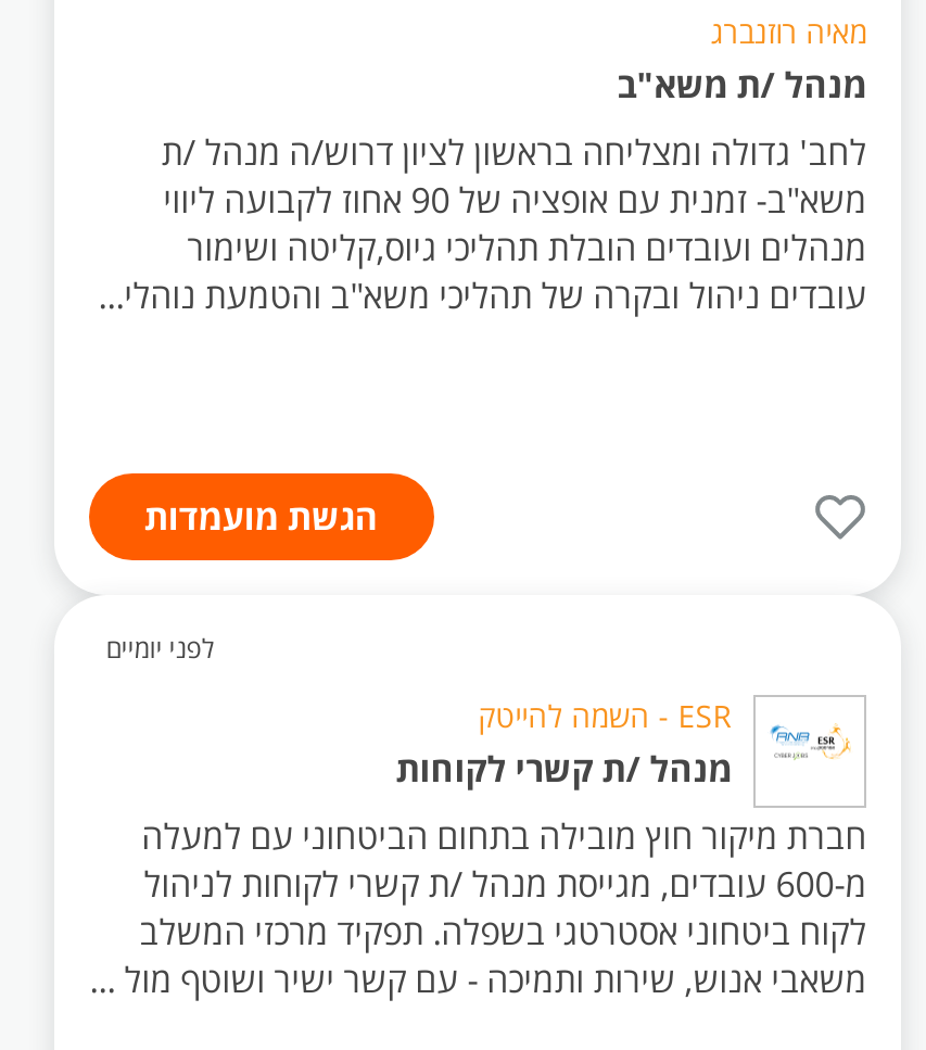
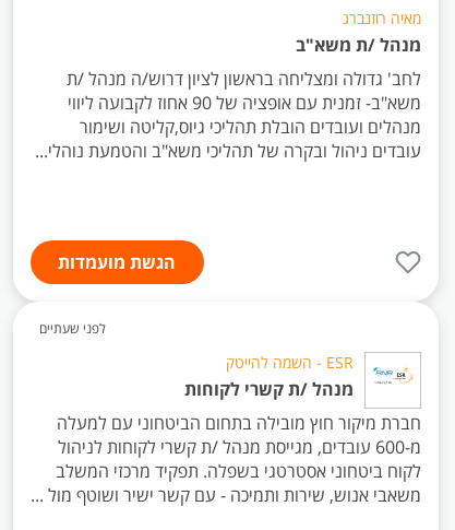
[106,630,215,667] לפני יומיים -> [39,319,106,338] לפני שעתיים

